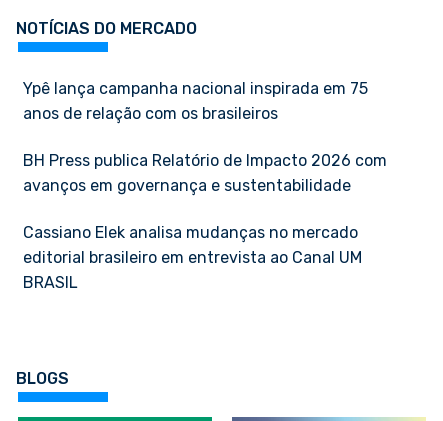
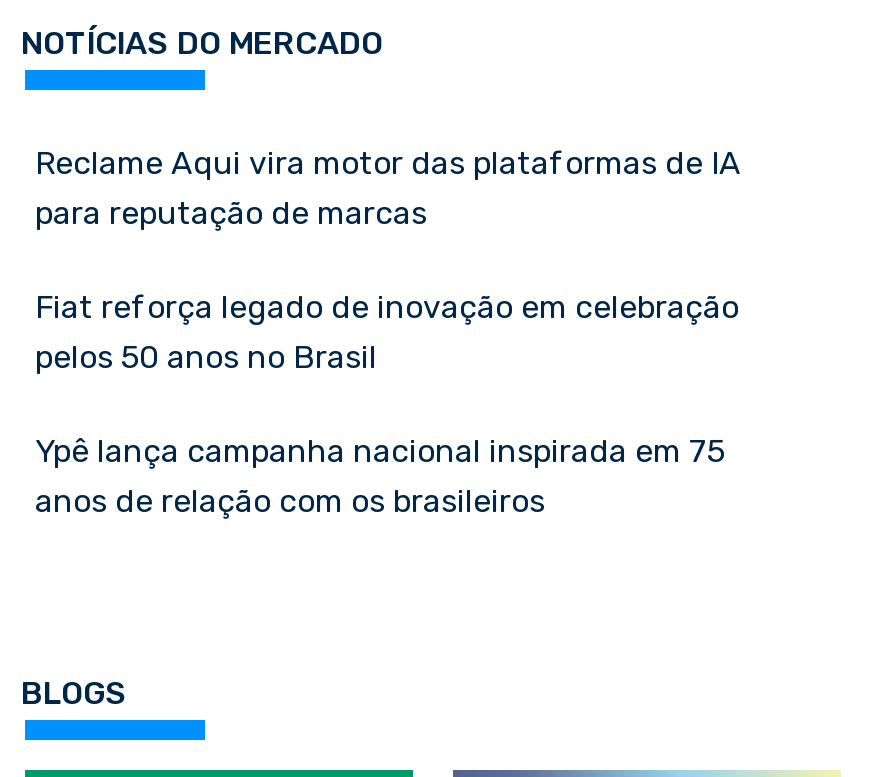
none -> [35,143,741,375] Reclame Aqui vira motor das plataformas de IA | para reputação de marcas | Fiat reforça legado de inovação em celebração | pelos 50 anos no Brasil
moved [23,79,368,123] -> [35,431,725,519]: Ypê lança campanha nacional inspirada em 75 | anos de relação com os brasileiros
[23,151,387,292] BH Press publica Relatório de Impacto 2026 com | avanços em governança e sustentabilidade | Cassiano Elek analisa mudanças no mercado | editorial brasileiro em entrevista ao Canal UM | BRASIL -> none

